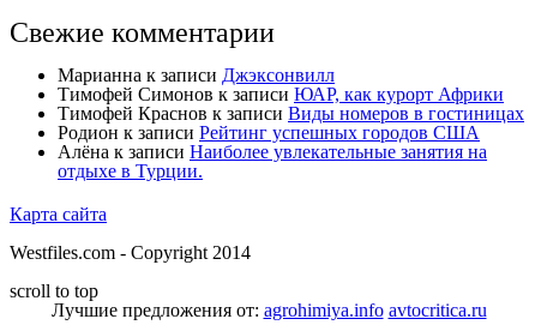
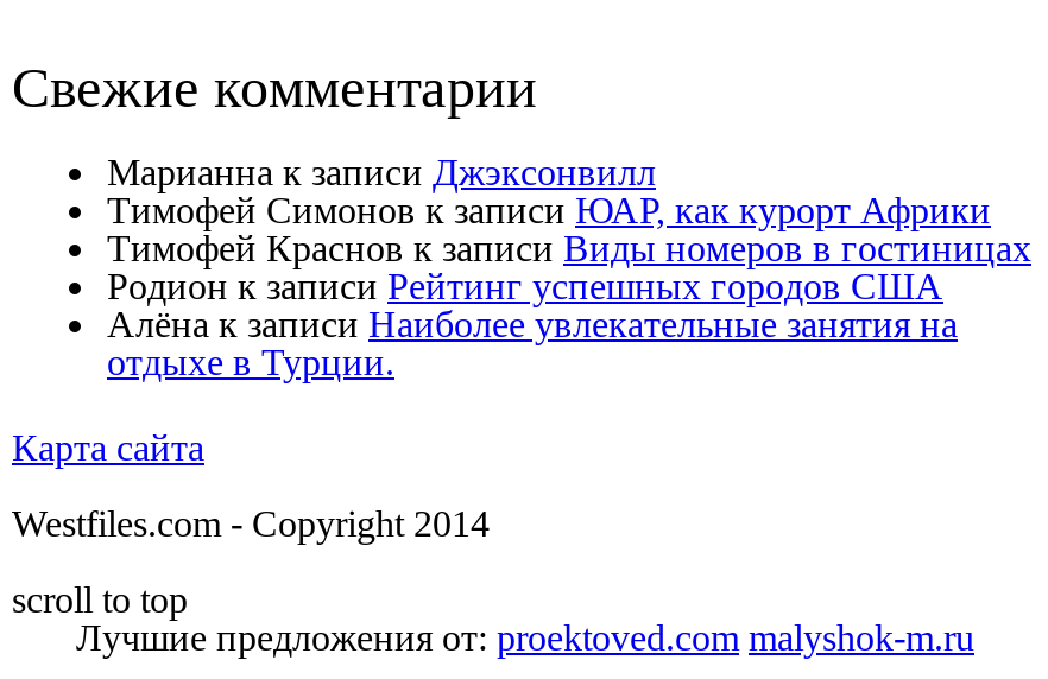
[51,300,486,320] Лучшие предложения от: agrohimiya.info avtocritica.ru -> [76,618,974,658] Лучшие предложения от: proektoved.com malyshok-m.ru

